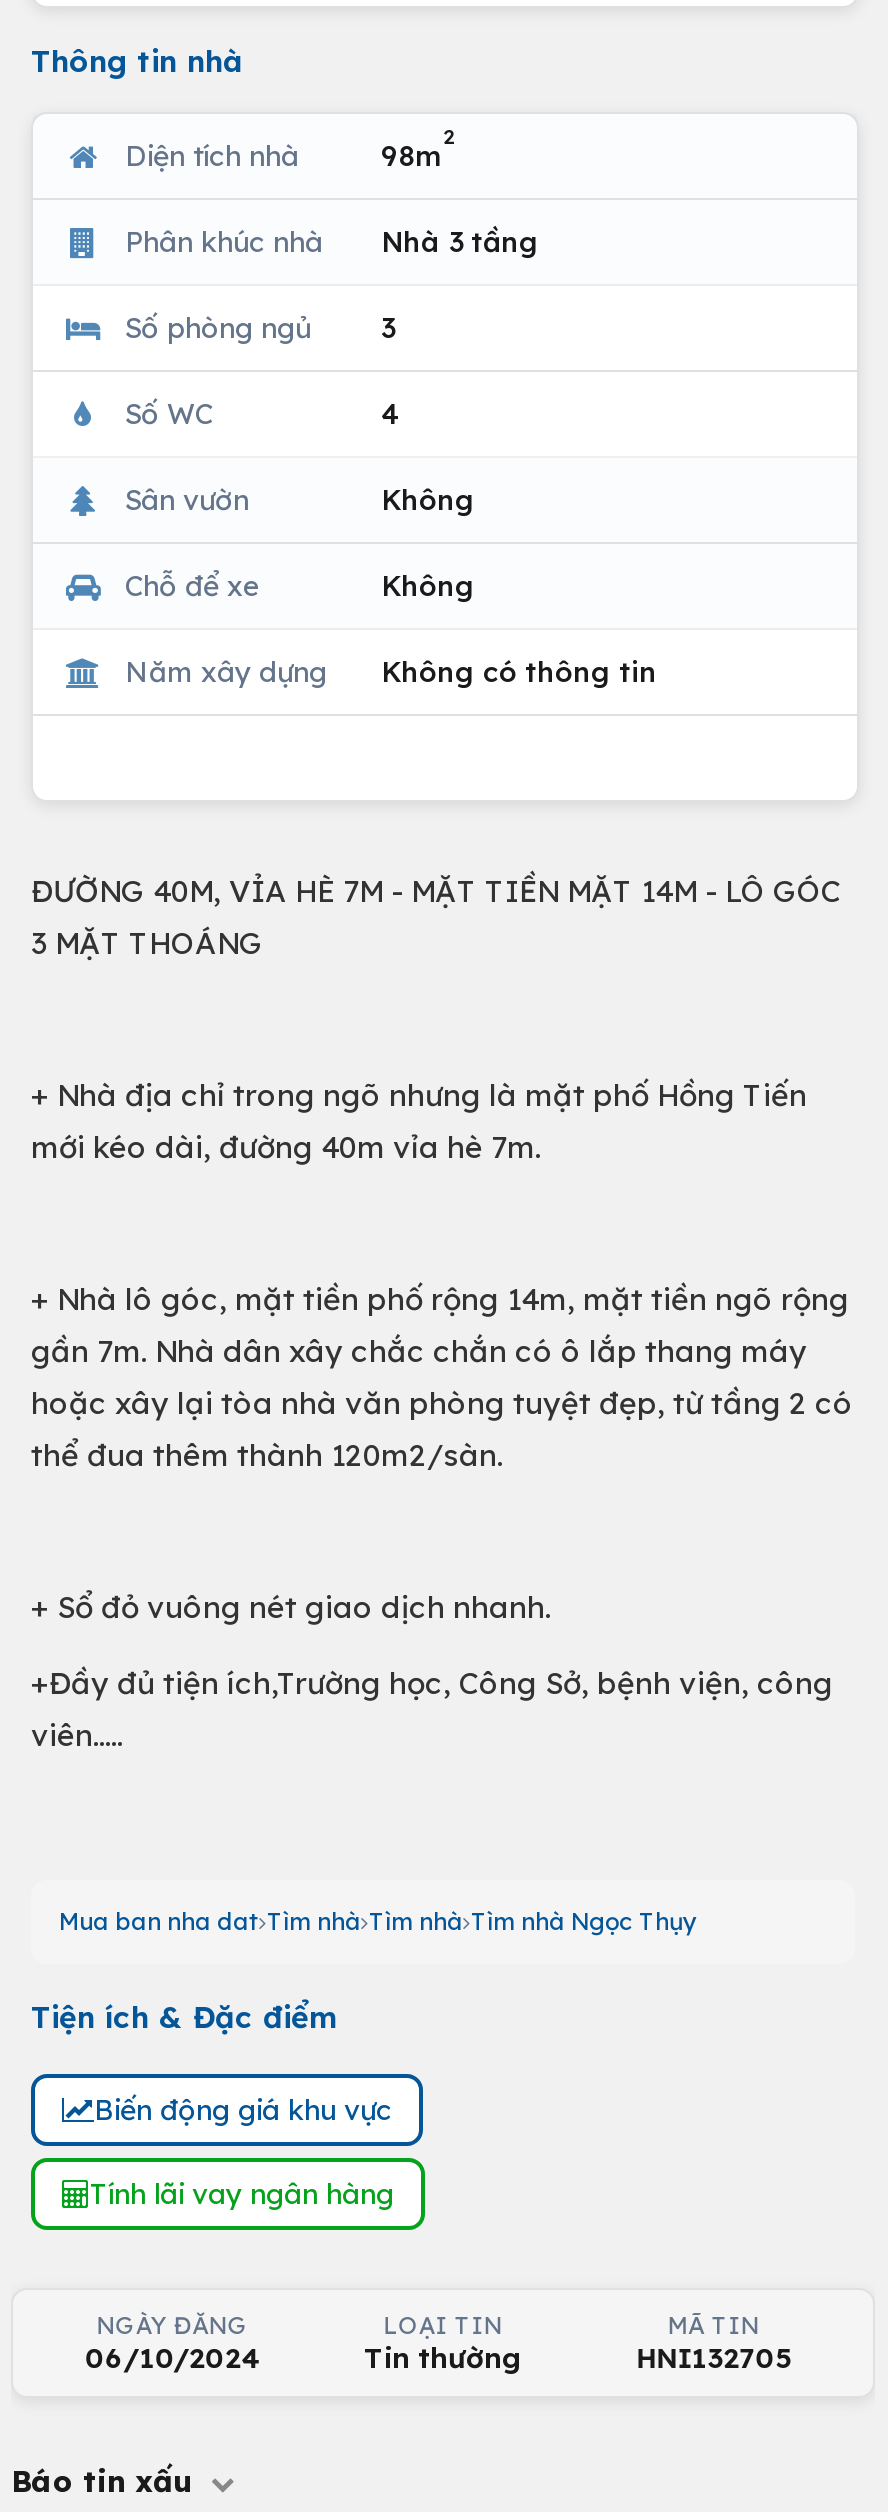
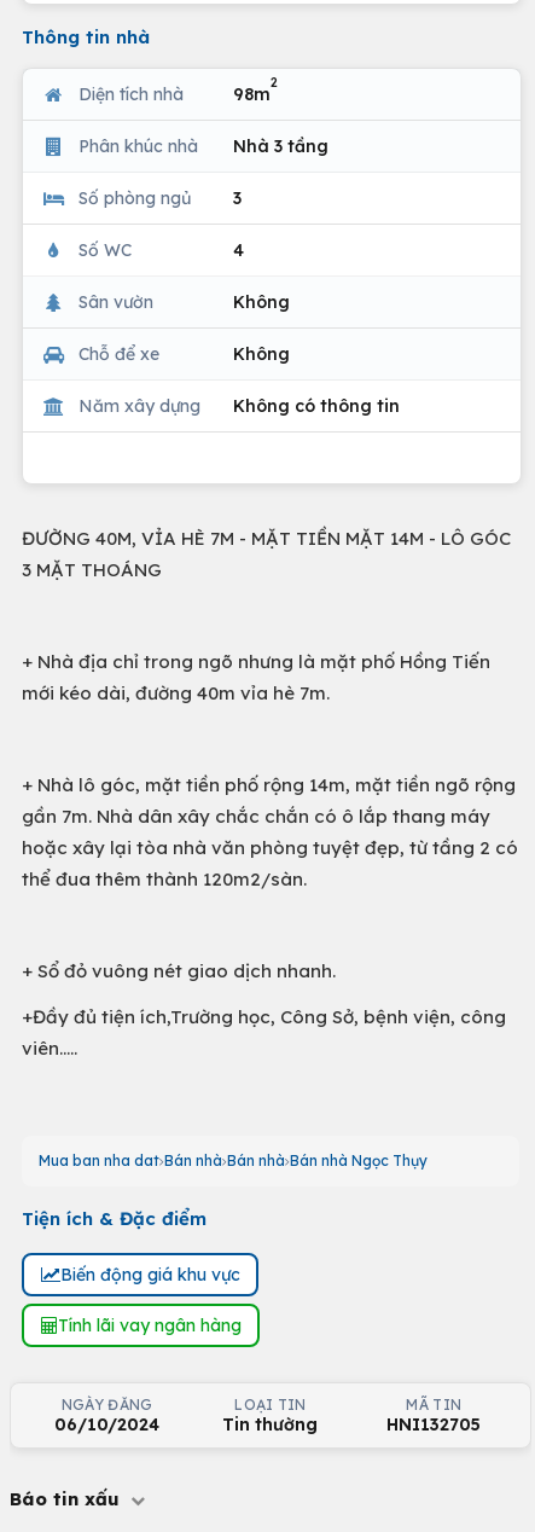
[59,1906,697,1936] Mua ban nha dat Tìm nhà Tìm nhà Tìm nhà Ngọc Thụy -> [39,1151,428,1170] Mua ban nha dat Bán nhà Bán nhà Bán nhà Ngọc Thụy

